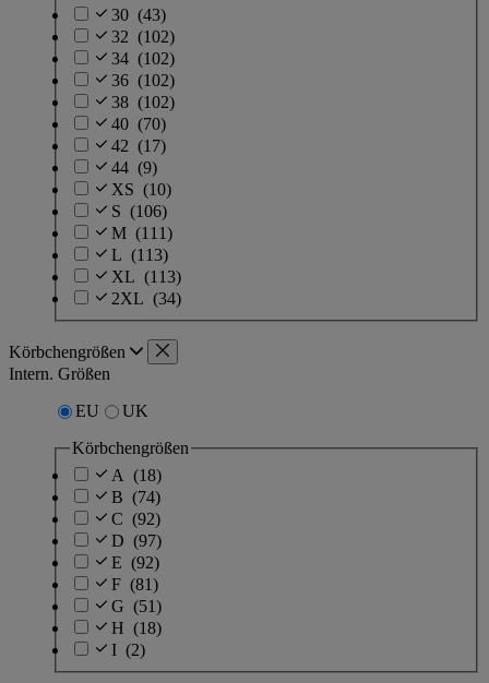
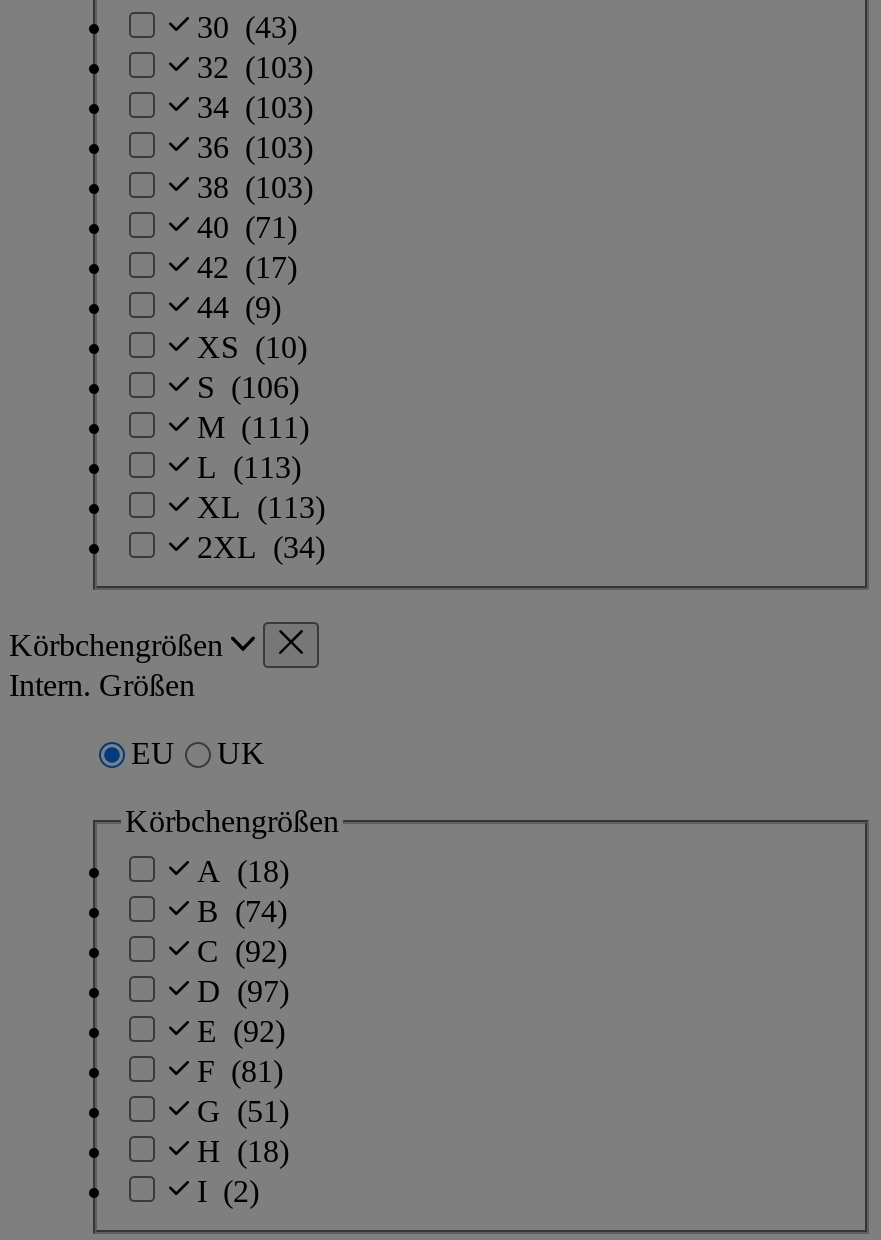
[111,27,175,46] 32 (102) -> [197,50,313,84] 32 (103)
[111,49,175,68] 34 (102) -> [197,90,313,124] 34 (103)
[111,71,175,89] 36 (102) -> [197,130,313,164] 36 (103)
[111,93,175,111] 38 (102) -> [197,170,313,204] 38 (103)
[111,114,166,133] 40 (70) -> [197,210,297,244] 40 (71)

